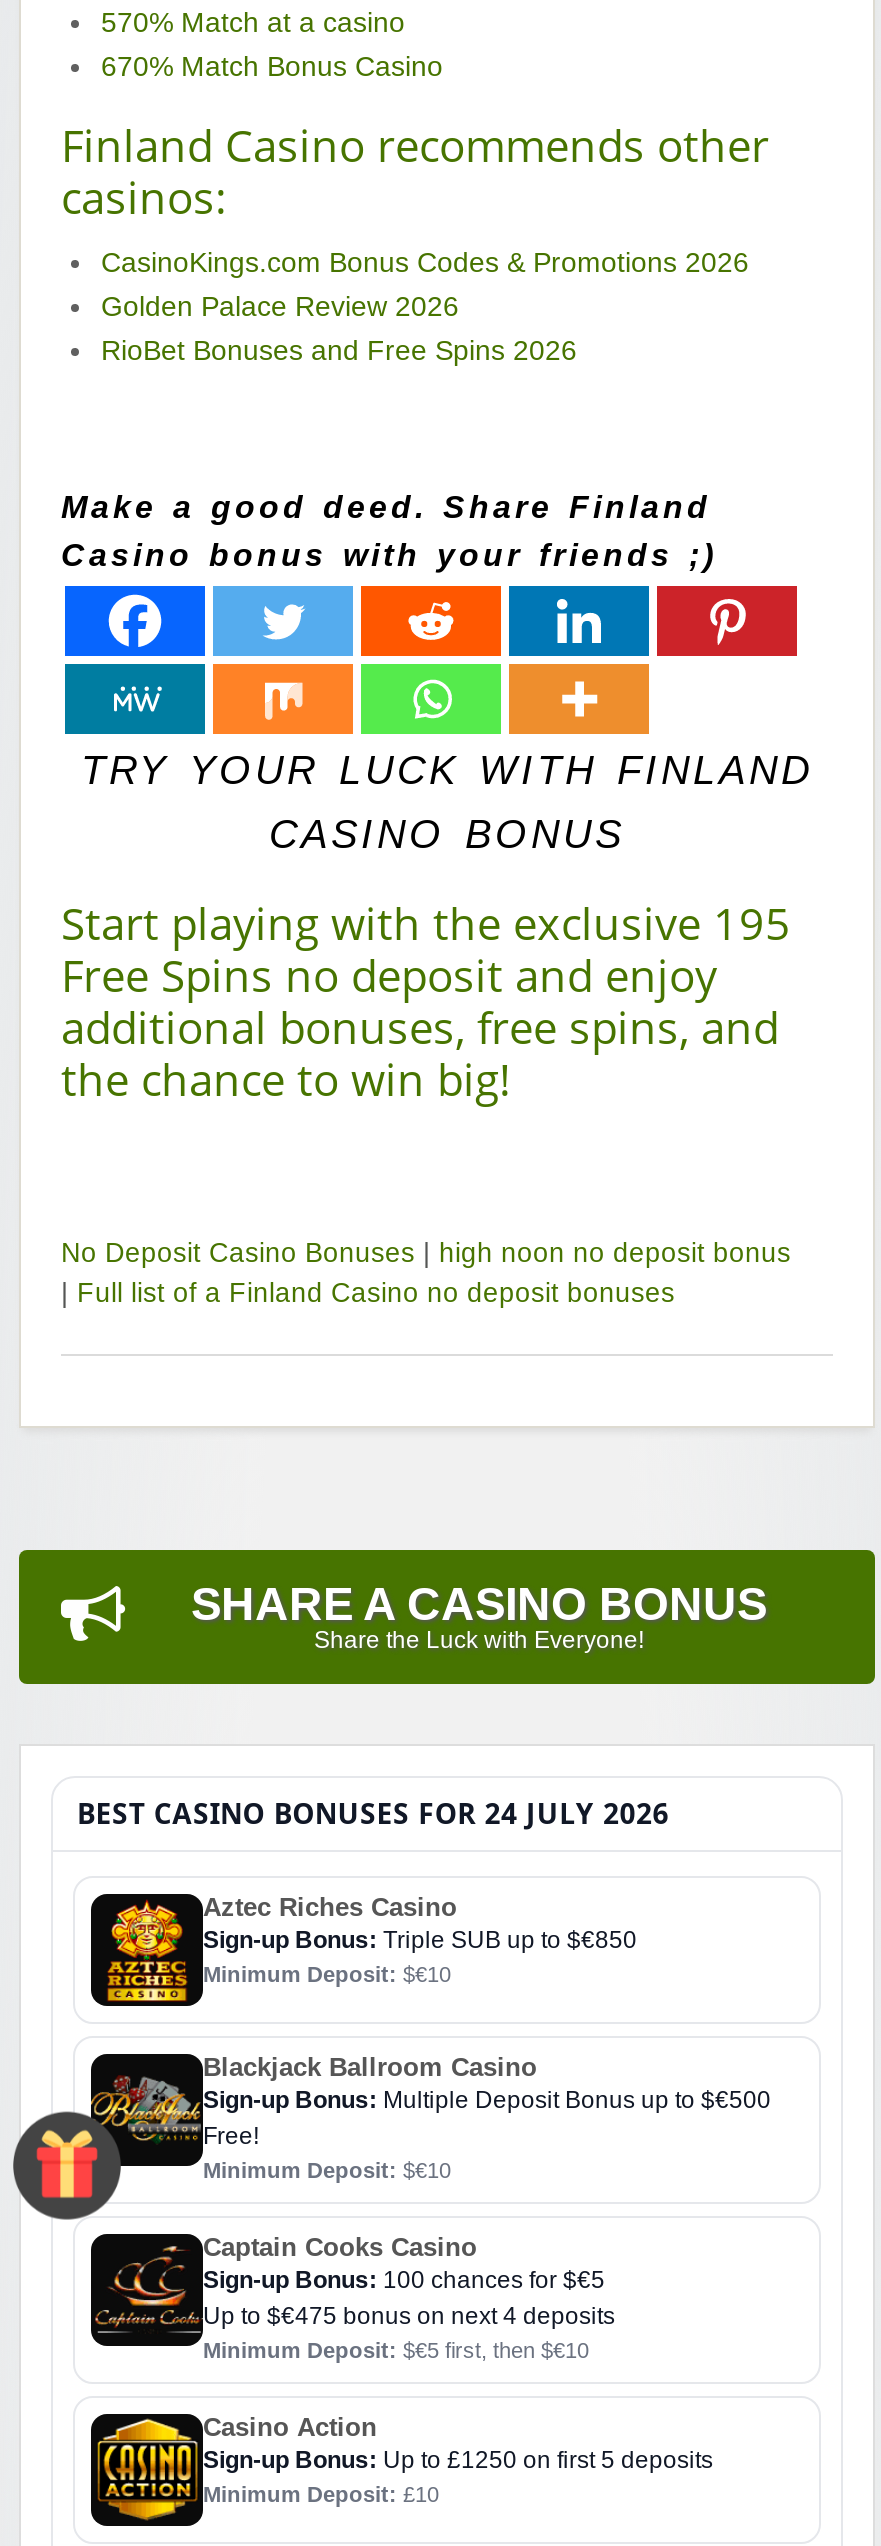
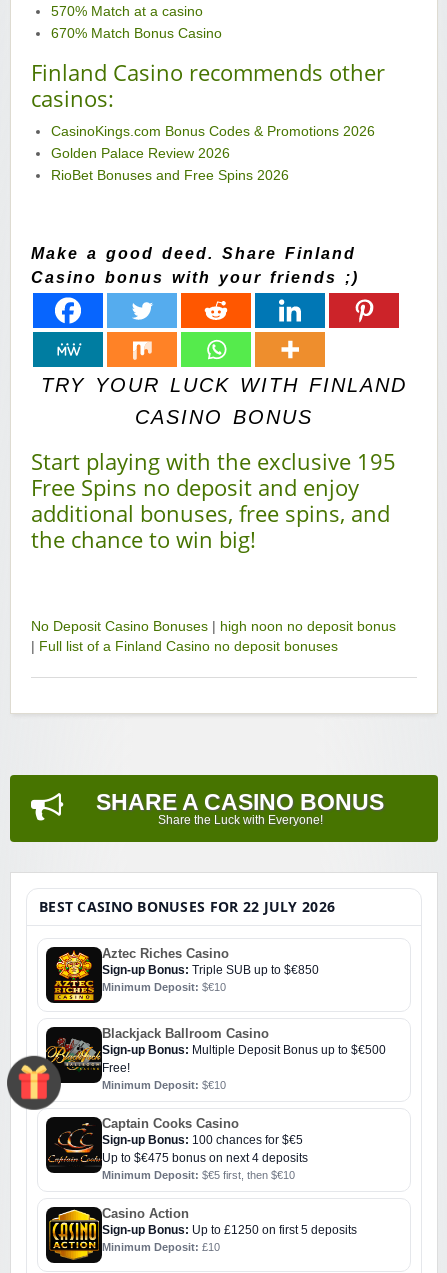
[77,1794,669,1832] BEST CASINO BONUSES FOR 24 JULY 2026 -> [39,897,335,916] BEST CASINO BONUSES FOR 22 JULY 2026

